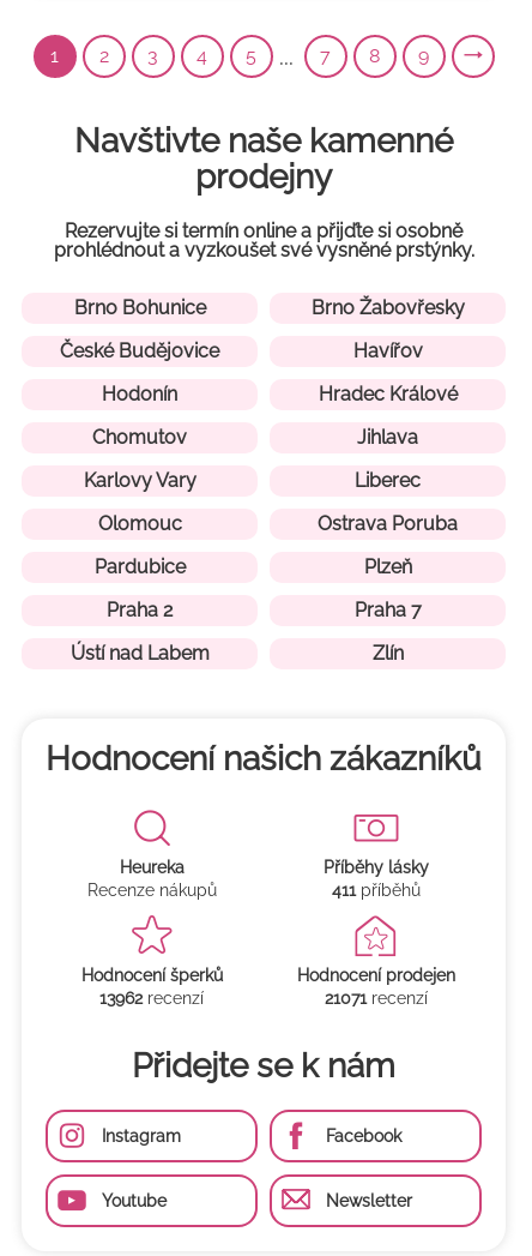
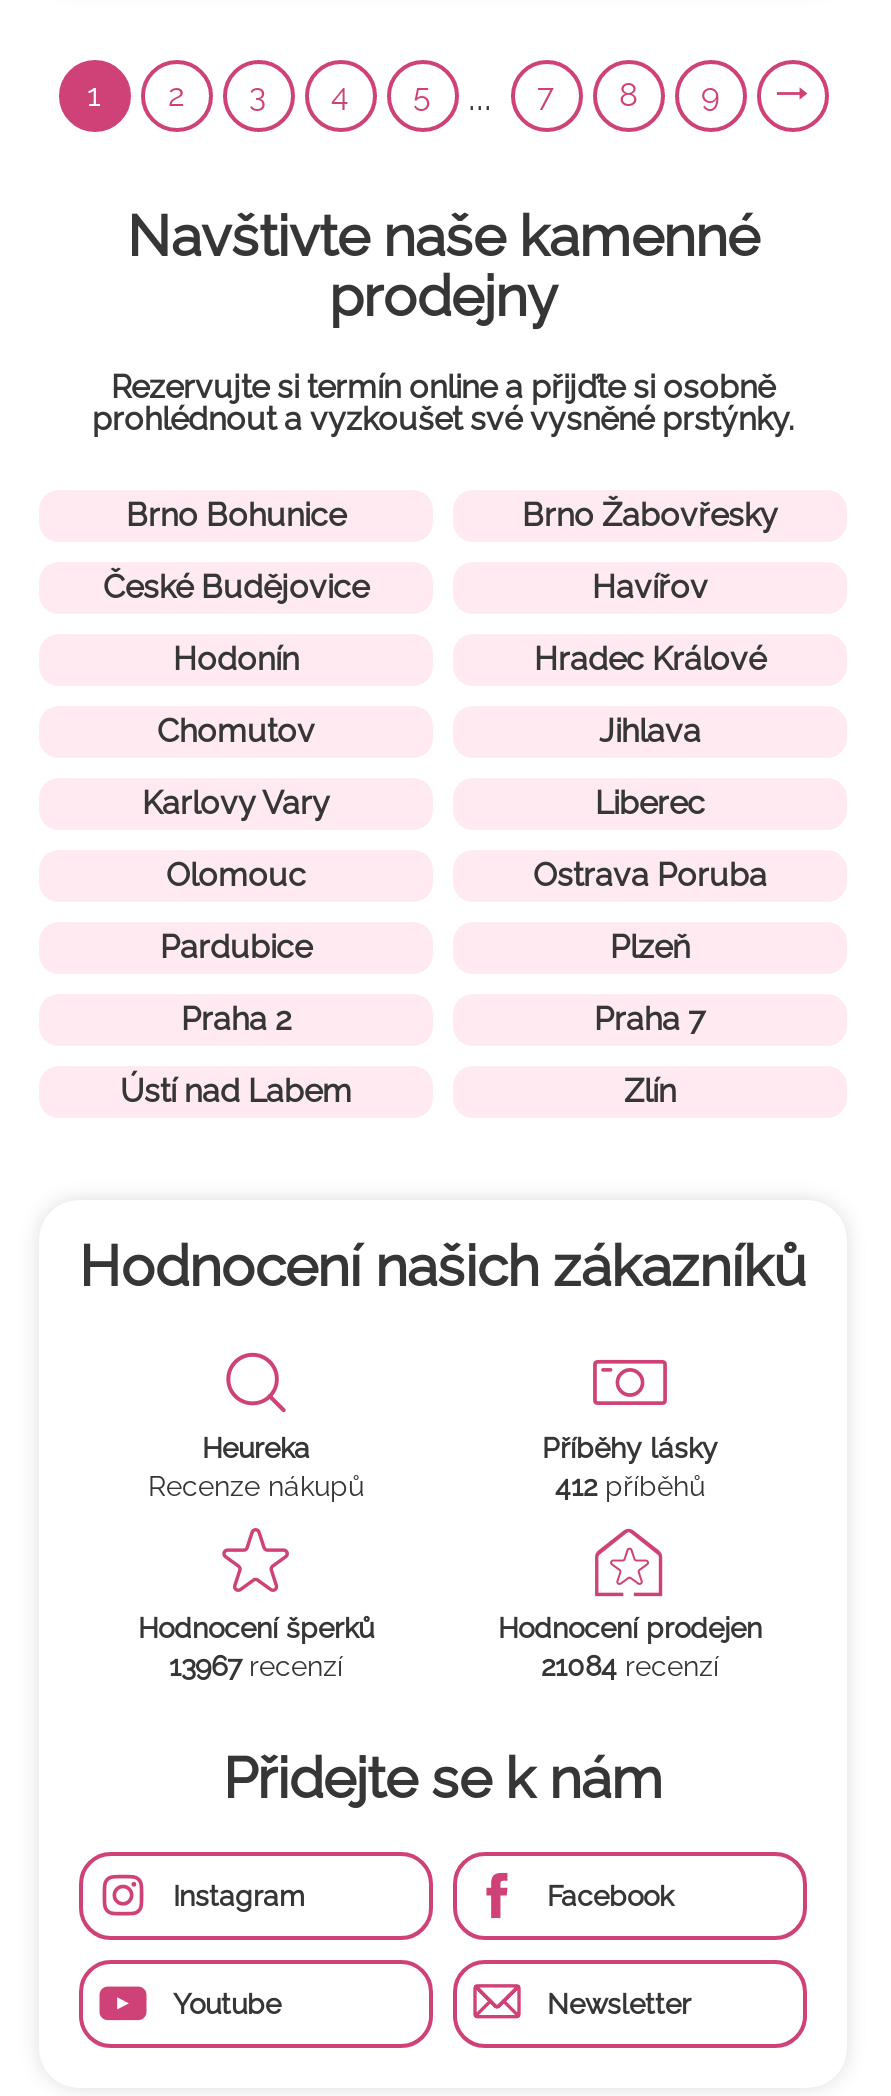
[331,881,420,900] 411 příběhů -> [555,1471,705,1503] 412 příběhů
[99,989,204,1008] 13962 recenzí -> [169,1651,343,1683] 13967 recenzí
[324,989,427,1008] 21071 recenzí -> [541,1651,719,1683] 21084 recenzí

